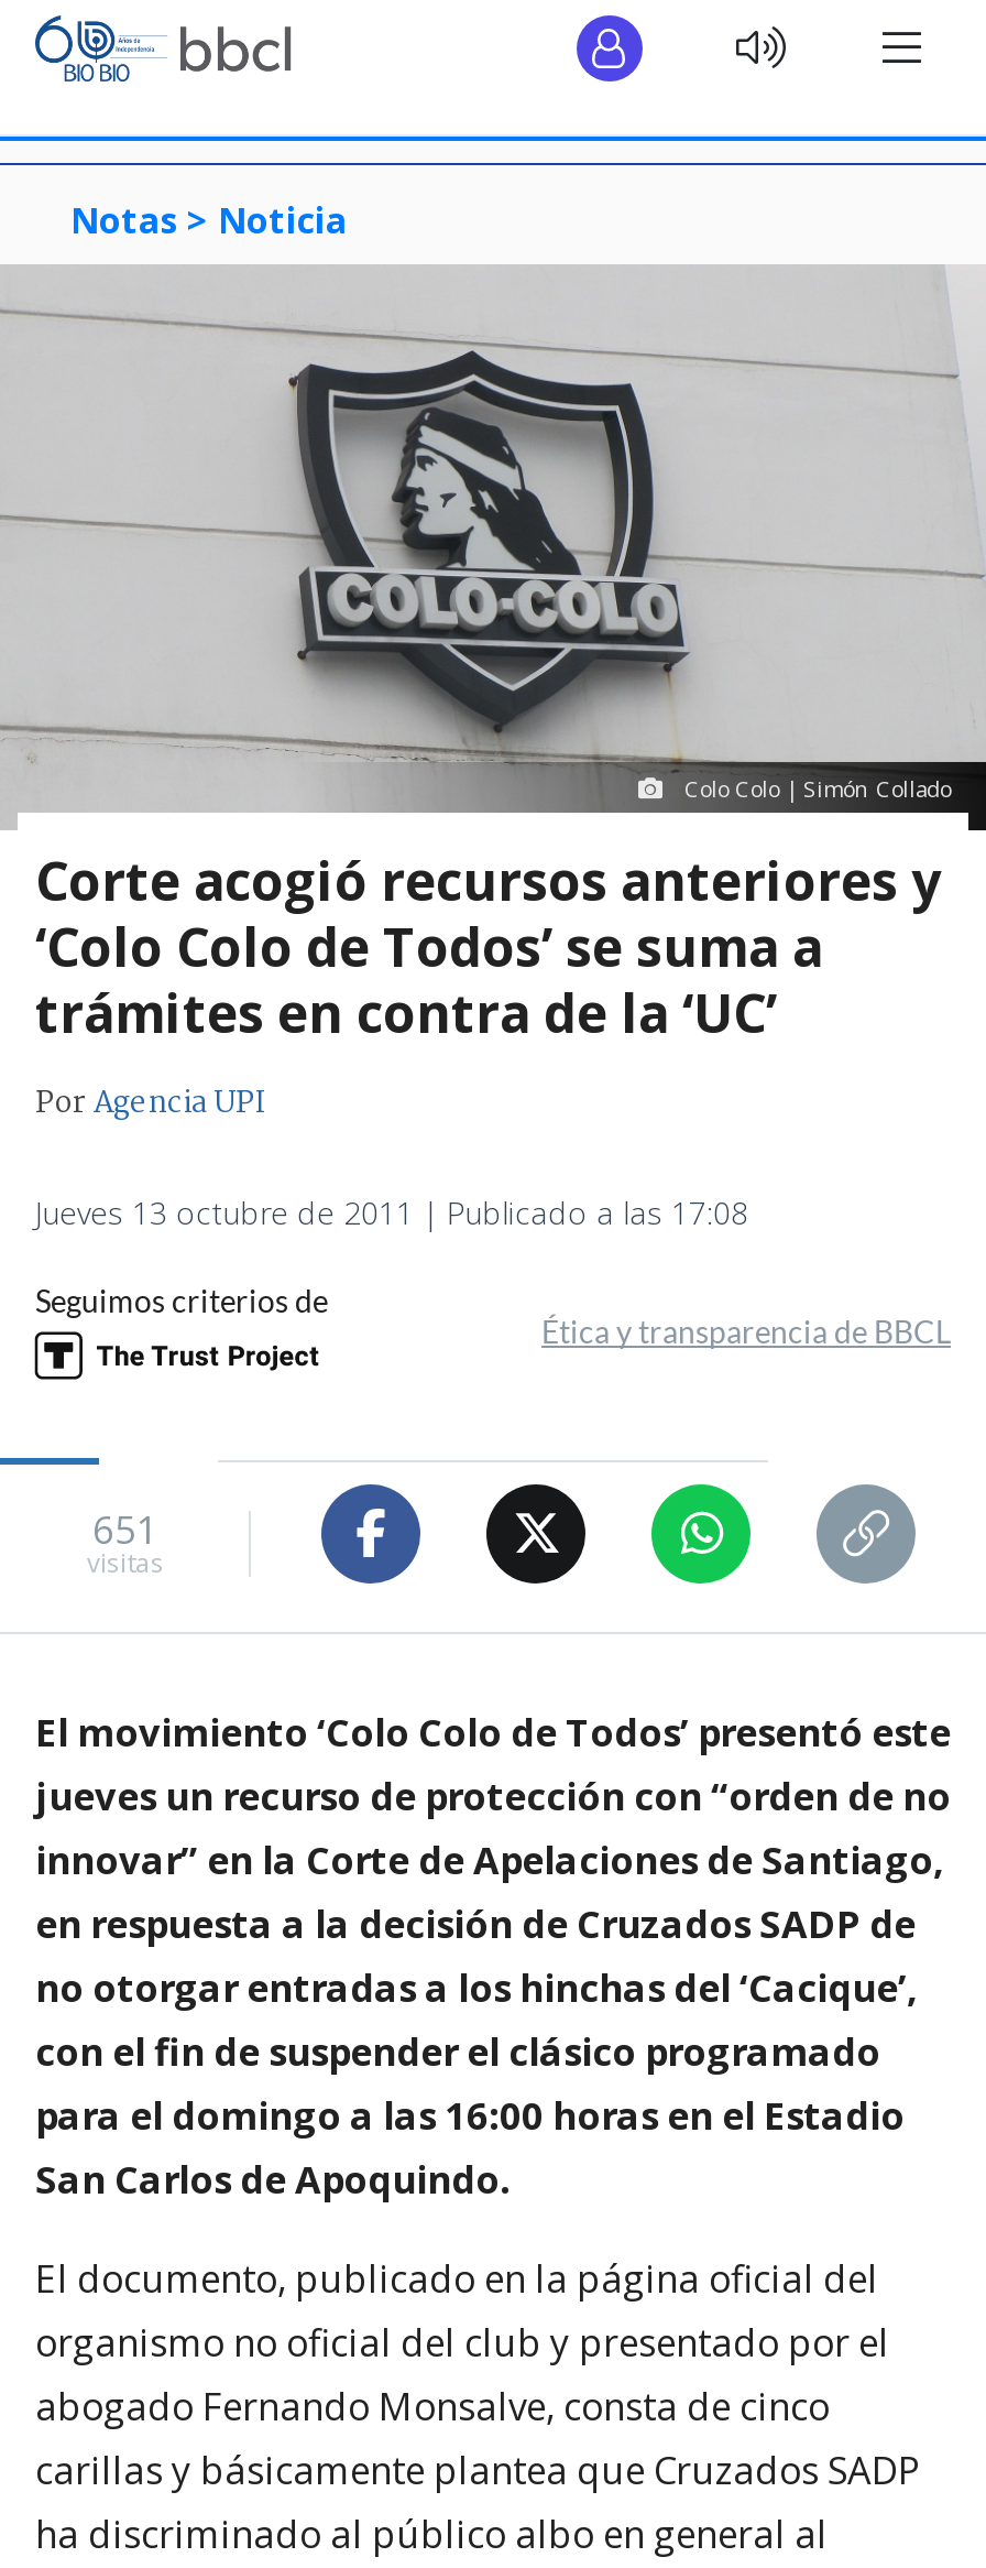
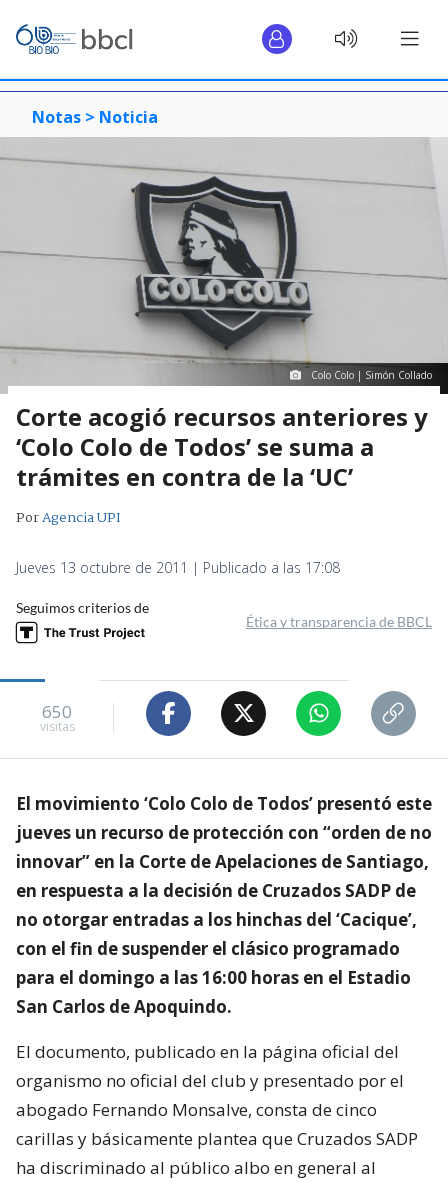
[92,1505,158,1556] 651 -> [42,700,72,723] 650

